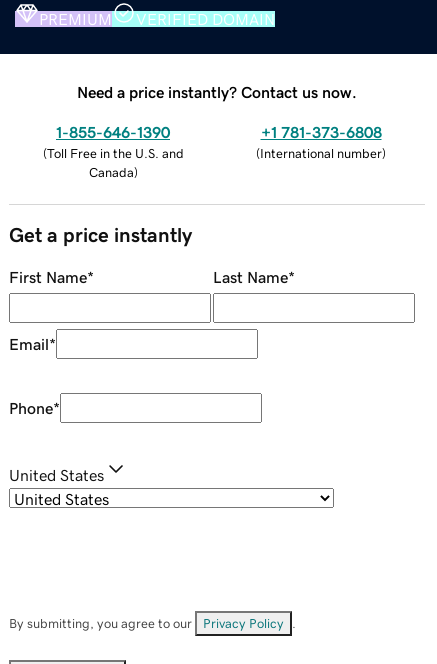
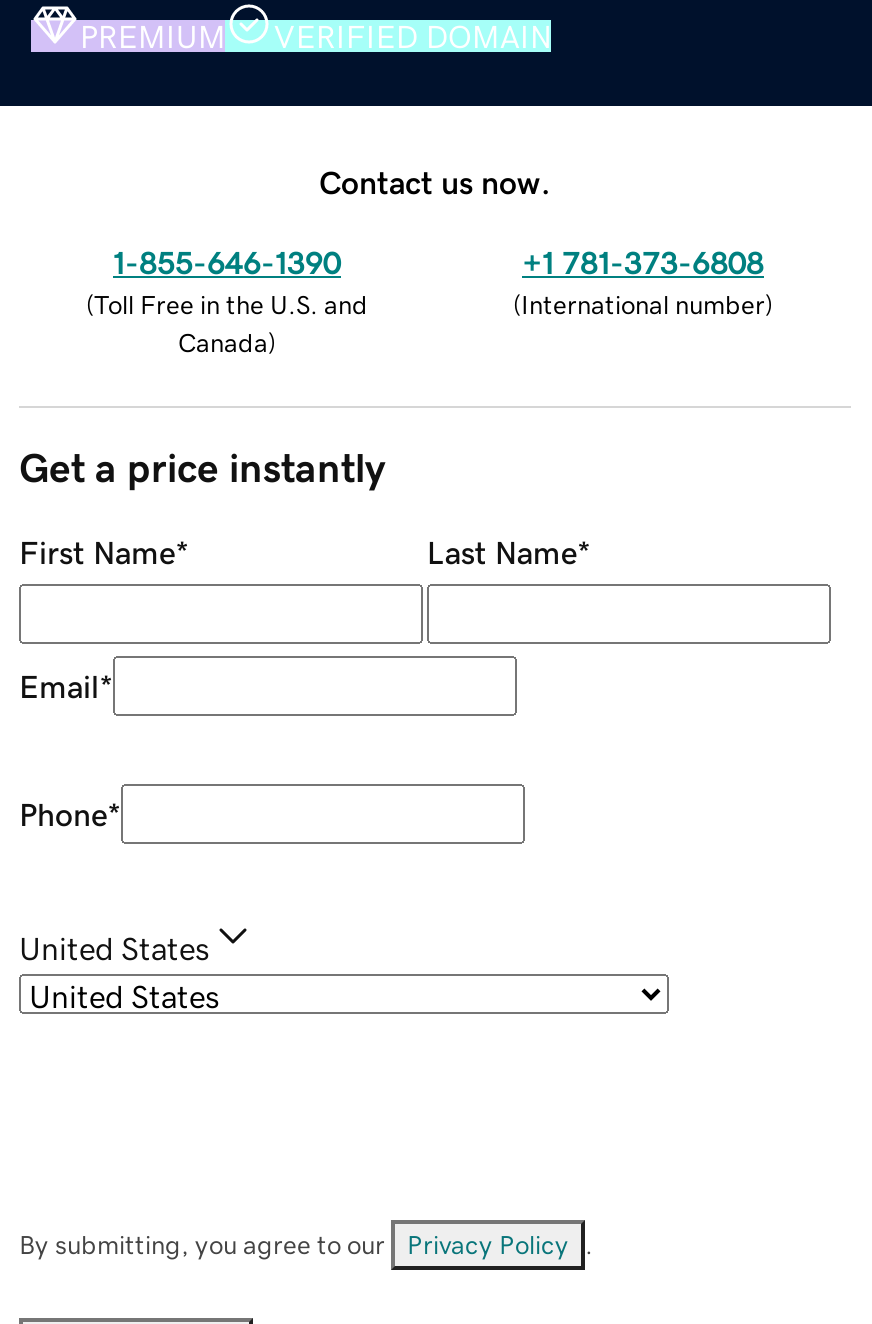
[77,84,357,100] Need a price instantly? Contact us now. -> [319,165,551,197] Contact us now.

